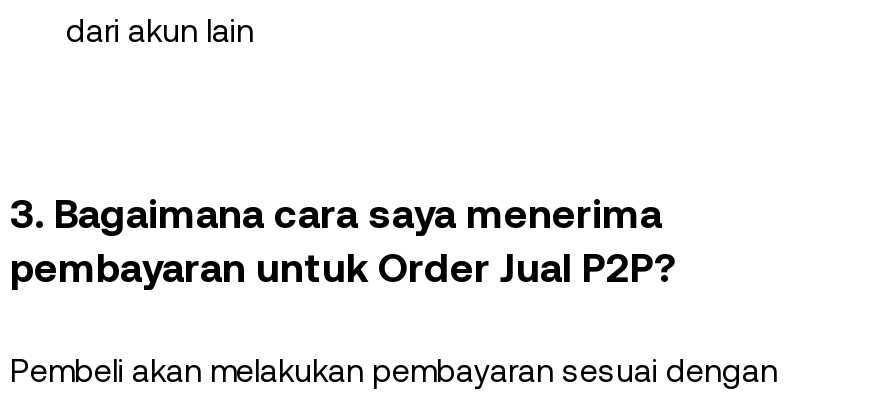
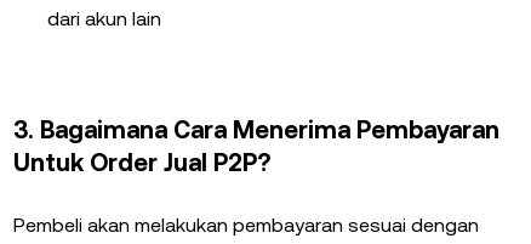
[10,190,676,292] 3. Bagaimana cara saya menerima | pembayaran untuk Order Jual P2P? -> [13,115,499,177] 3. Bagaimana Cara Menerima Pembayaran | Untuk Order Jual P2P?

